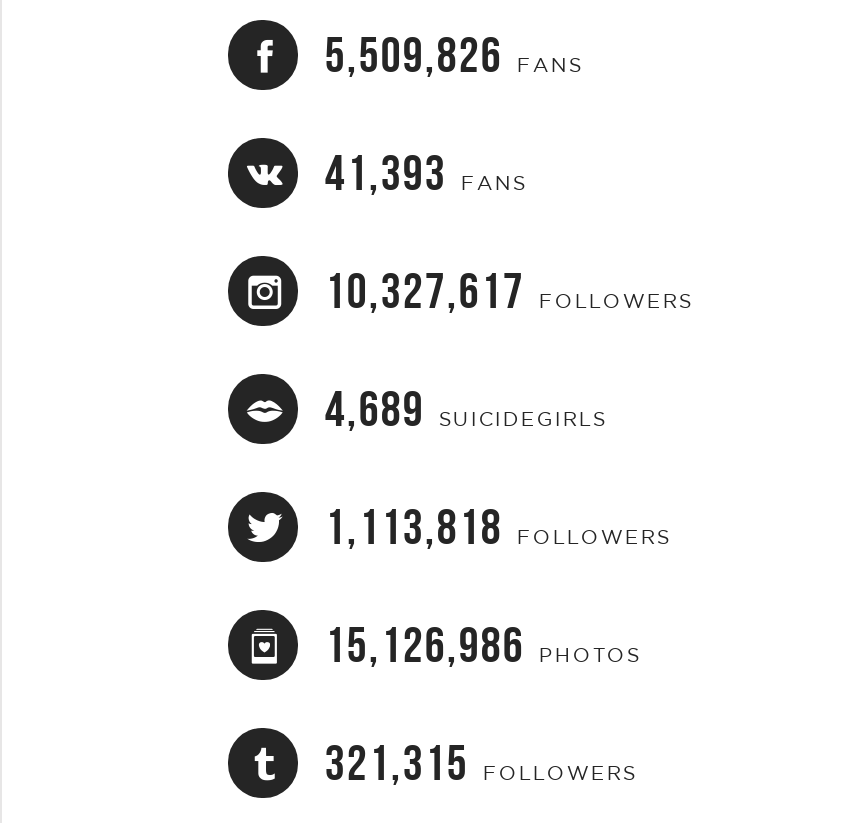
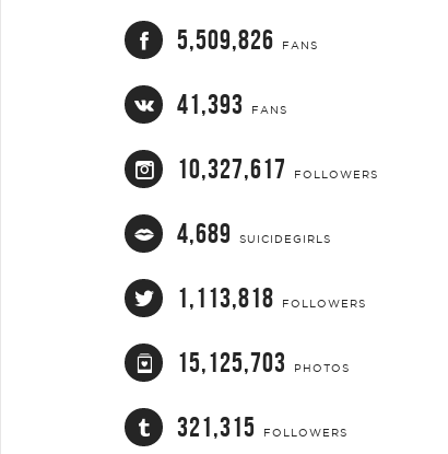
[325,618,641,672] 15,126,986 PHOTOS -> [177,348,350,378] 15,125,703 PHOTOS

